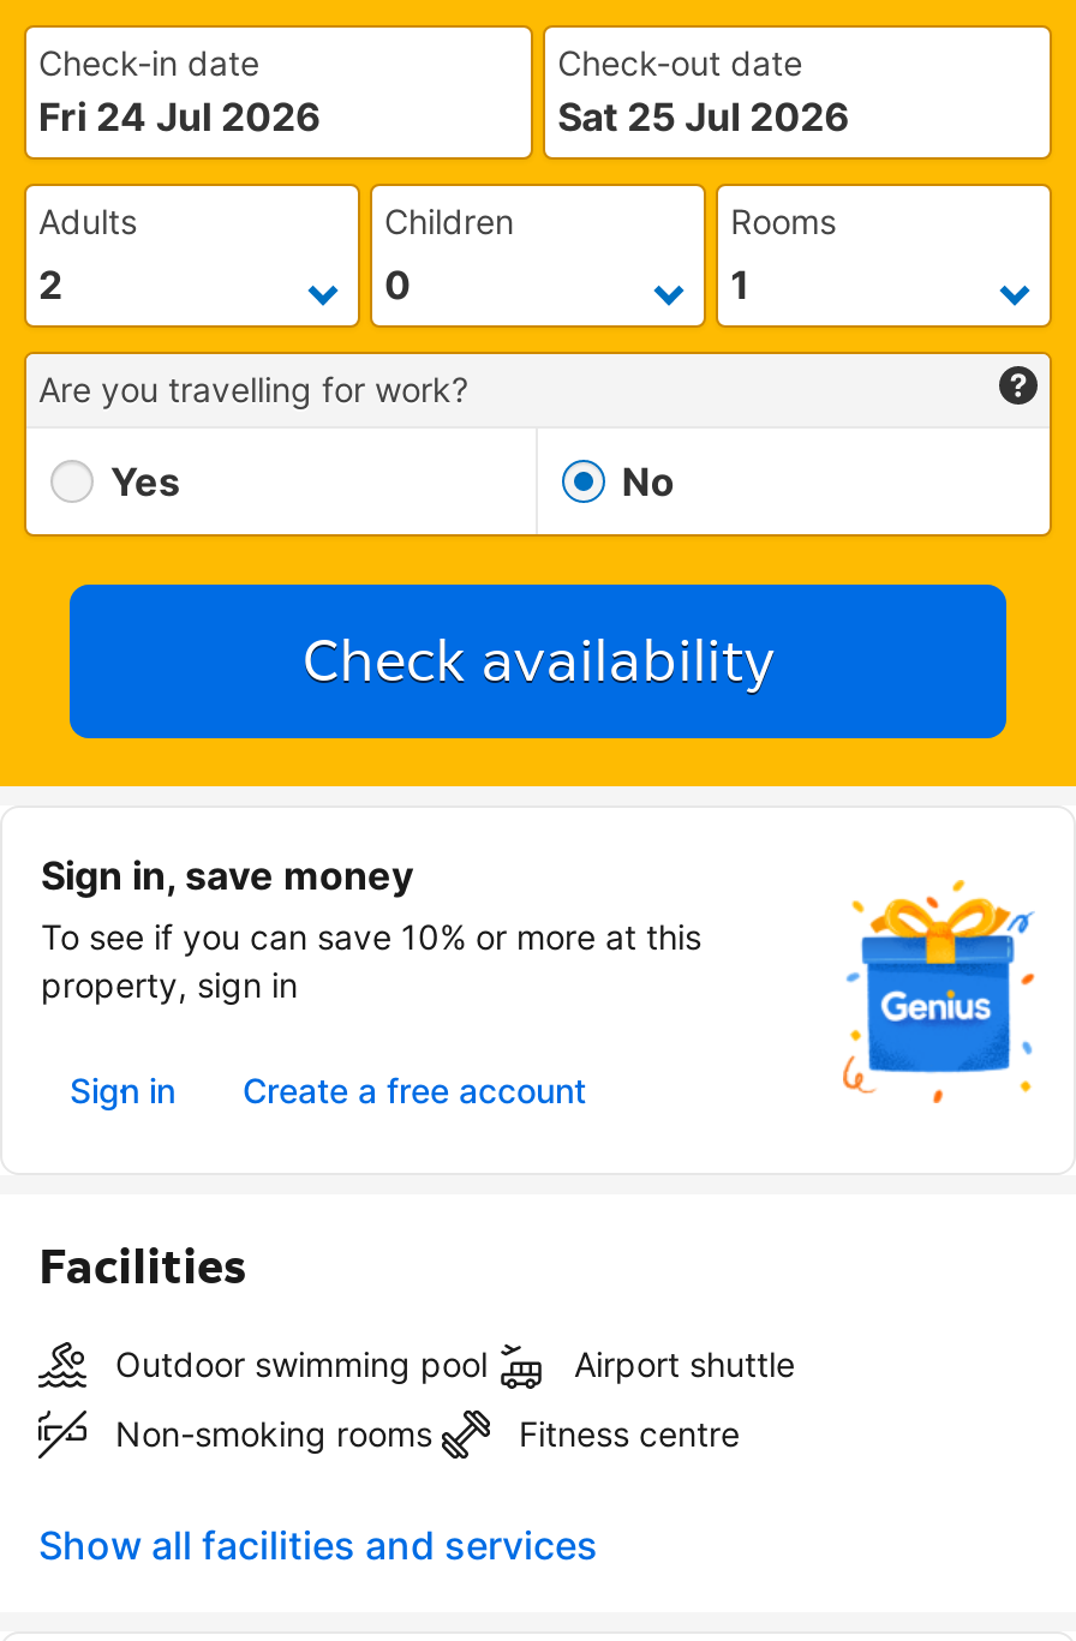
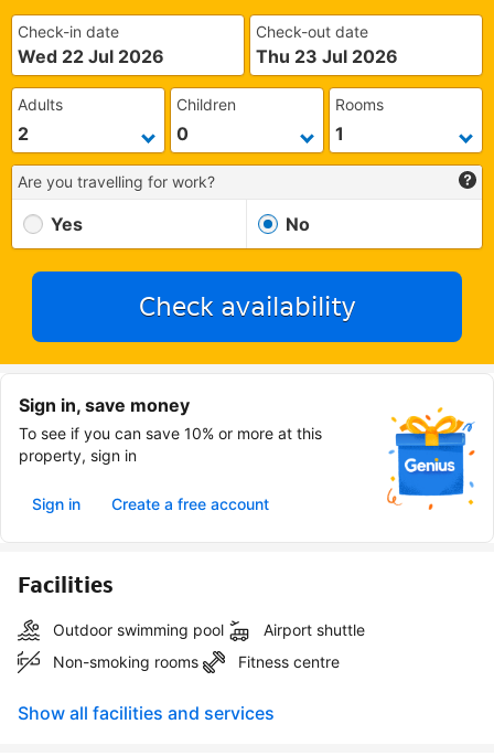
[38,92,322,140] Fri 24 Jul 2026 -> [18,45,164,67] Wed 22 Jul 2026
[557,92,850,140] Sat 25 Jul 2026 -> [256,45,398,67] Thu 23 Jul 2026

